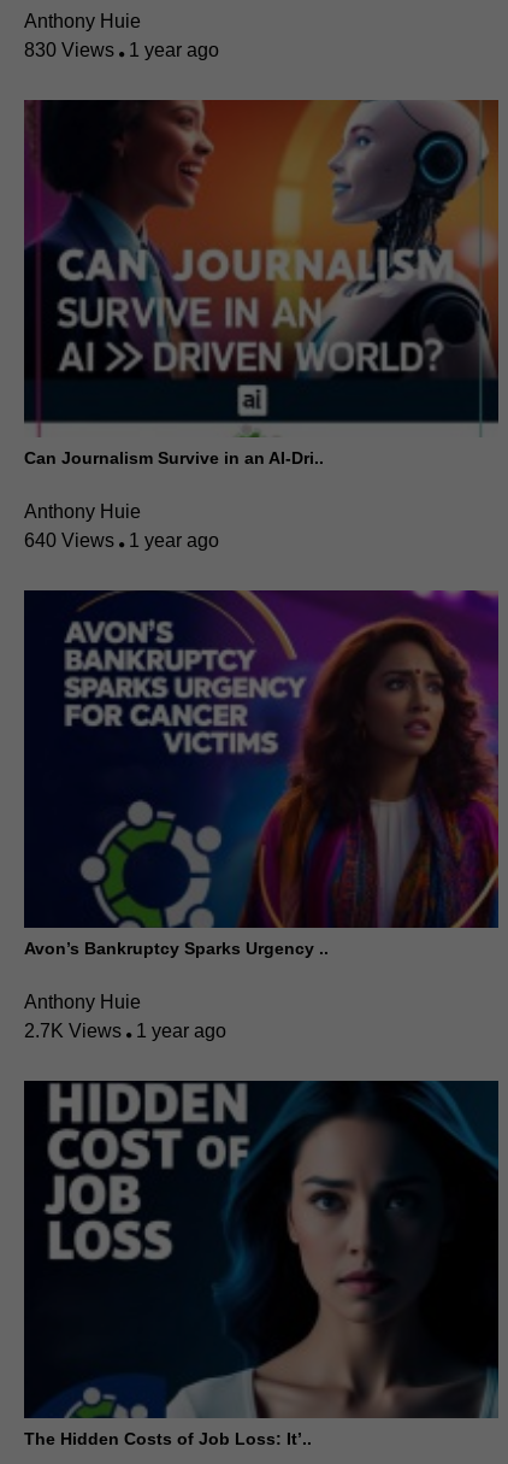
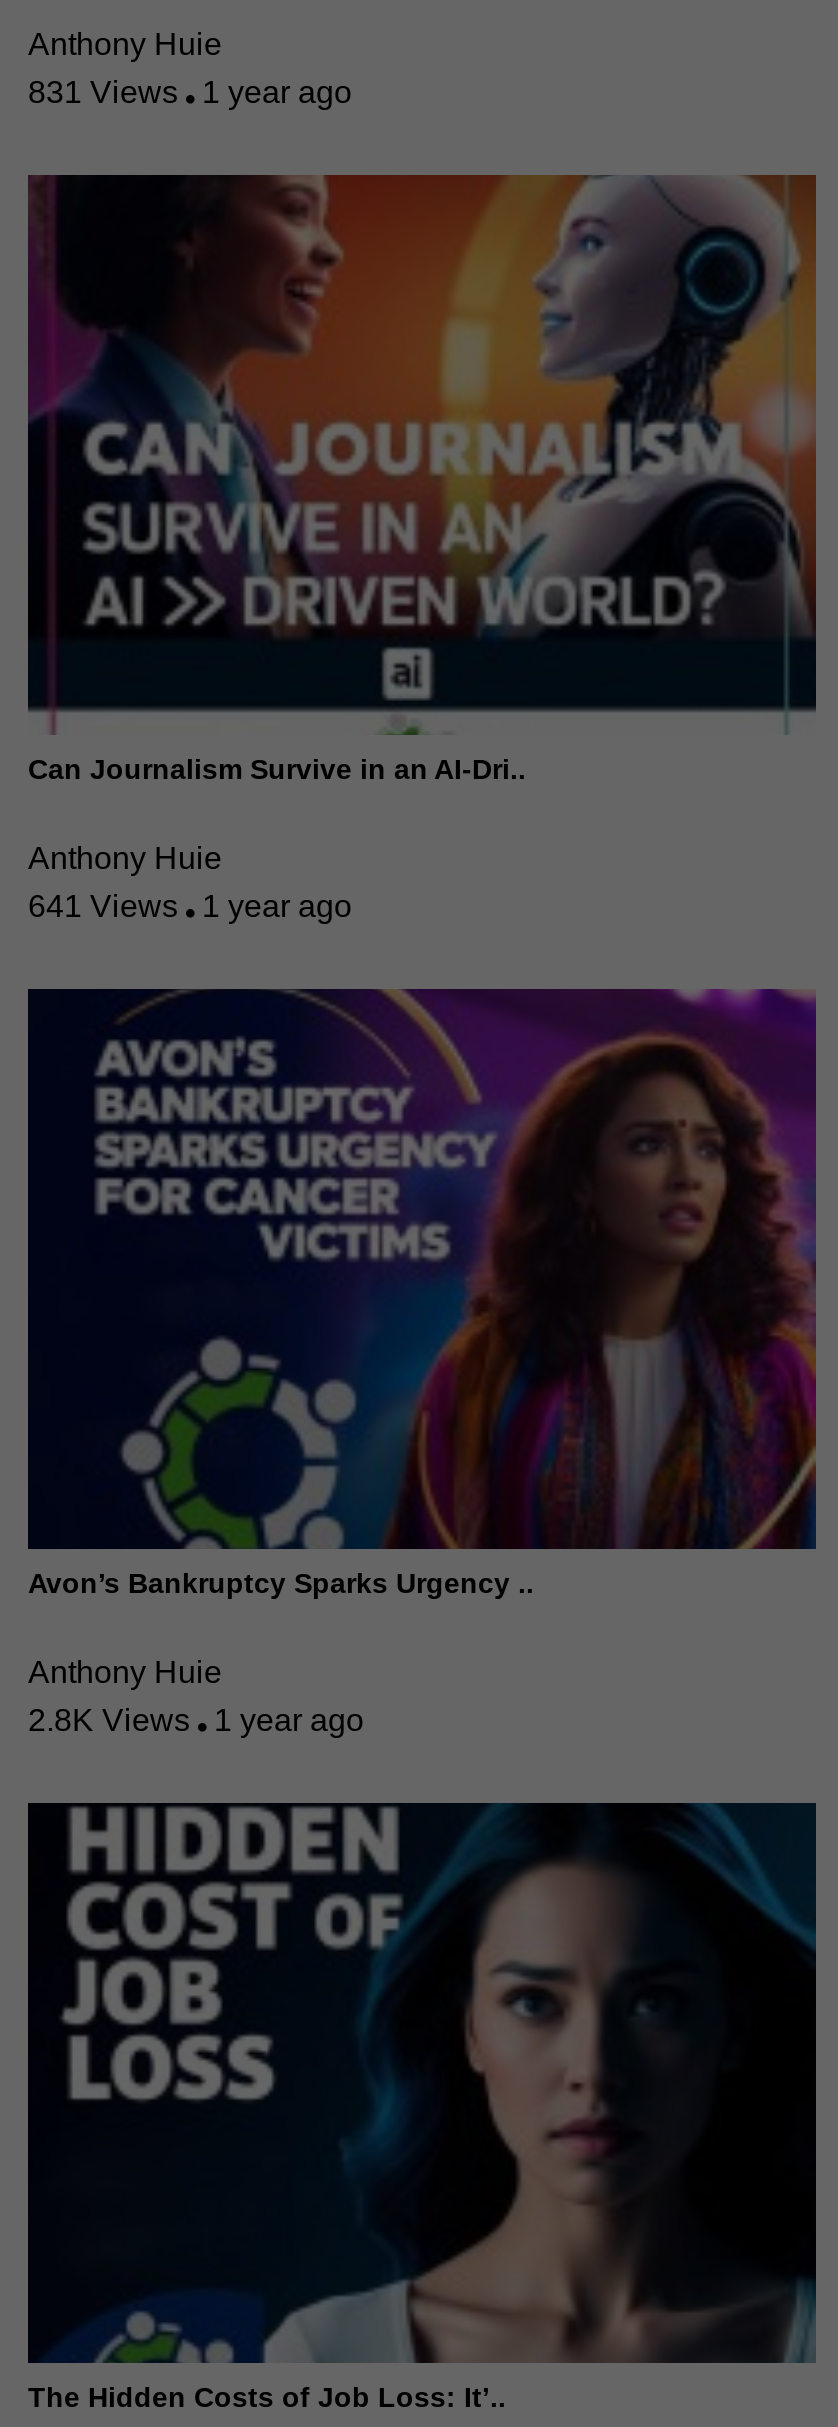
[24,40,219,60] 830 Views 1 year ago -> [28,75,352,109] 831 Views 1 year ago
[24,530,219,550] 640 Views 1 year ago -> [28,889,352,923] 641 Views 1 year ago
[24,1020,226,1041] 2.7K Views 1 year ago -> [28,1703,364,1737] 2.8K Views 1 year ago

